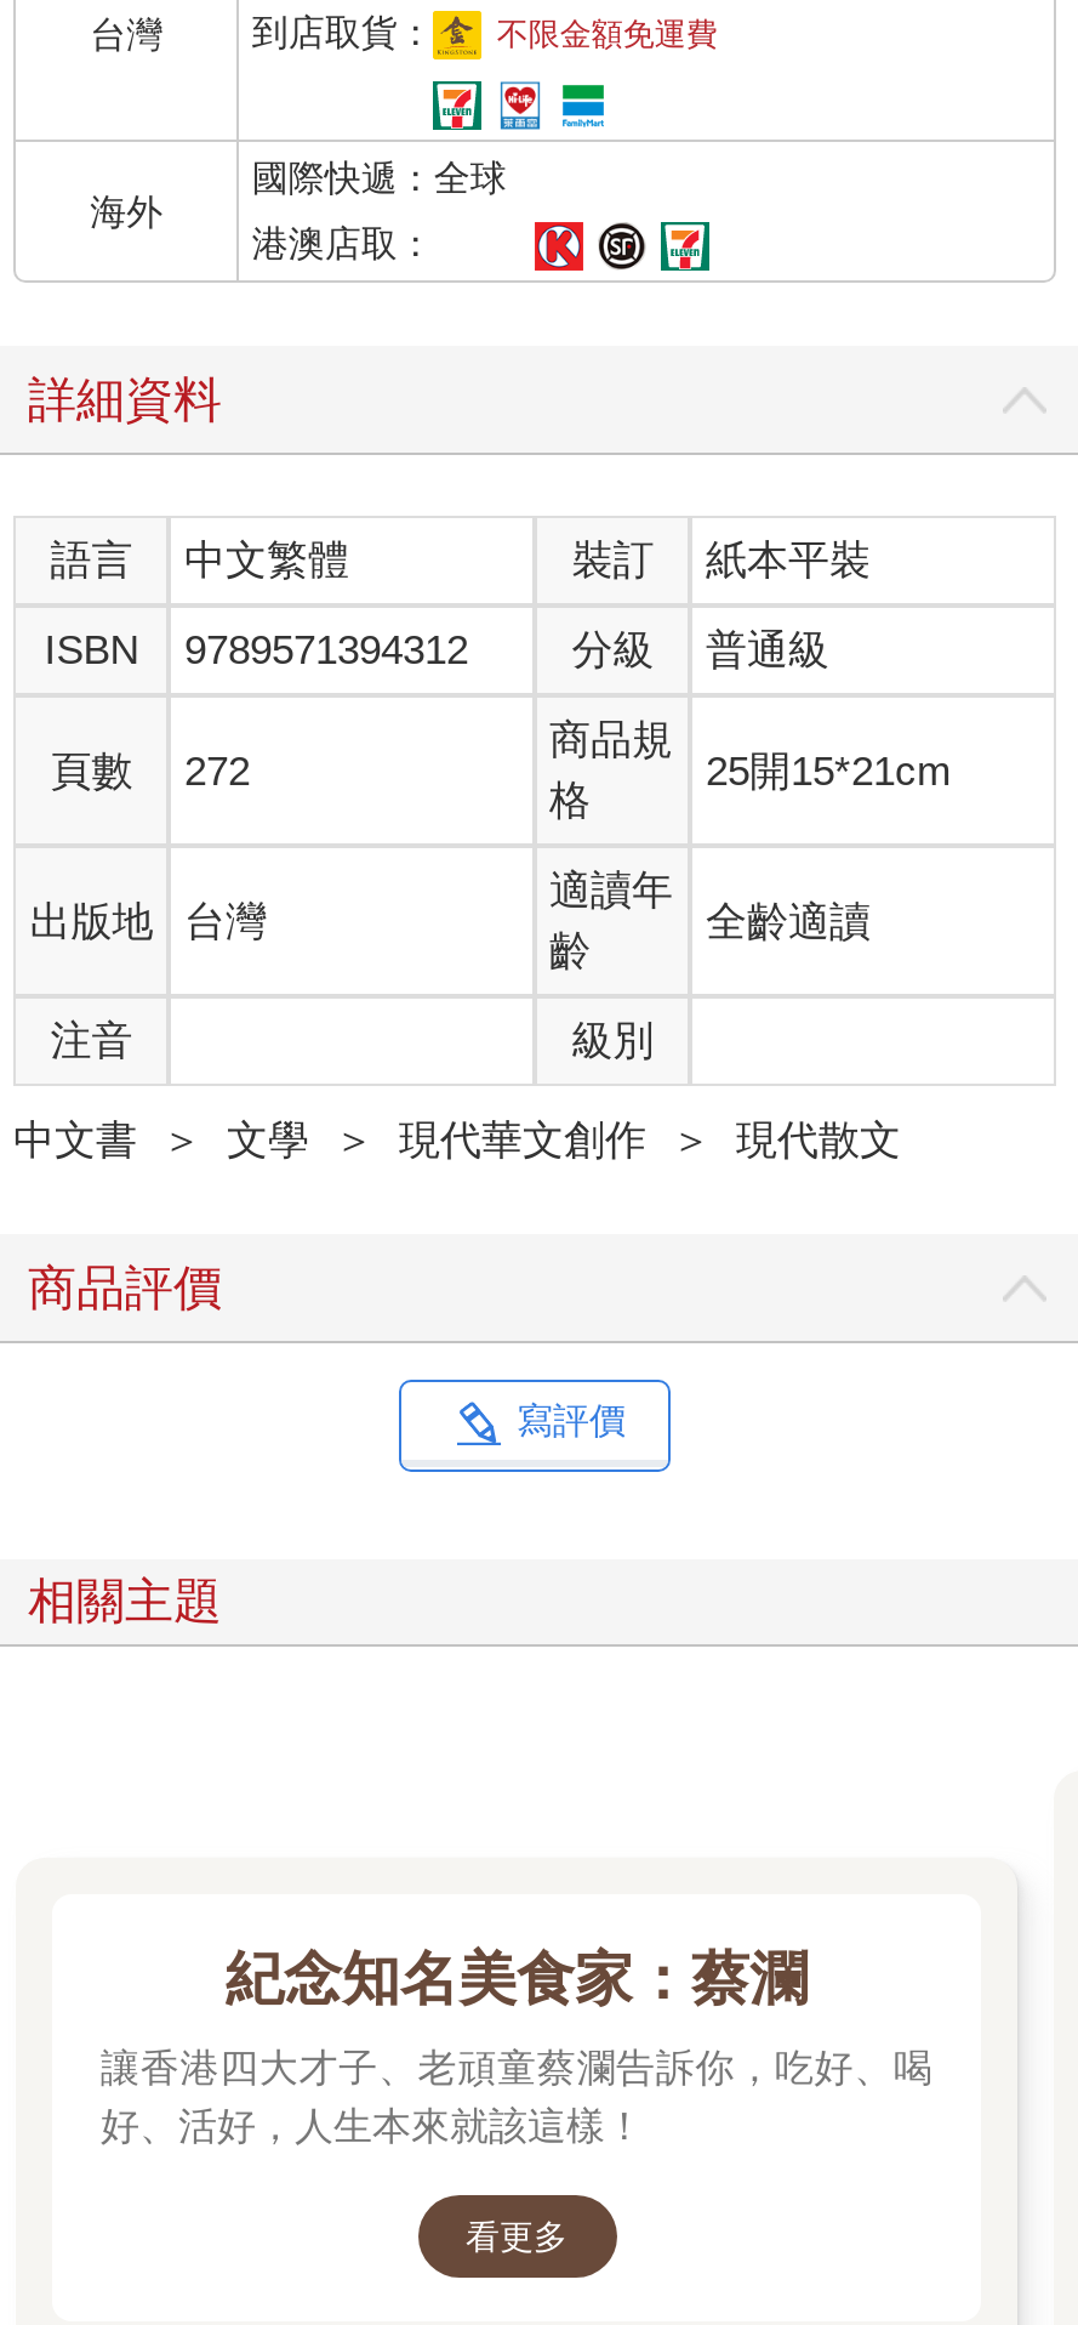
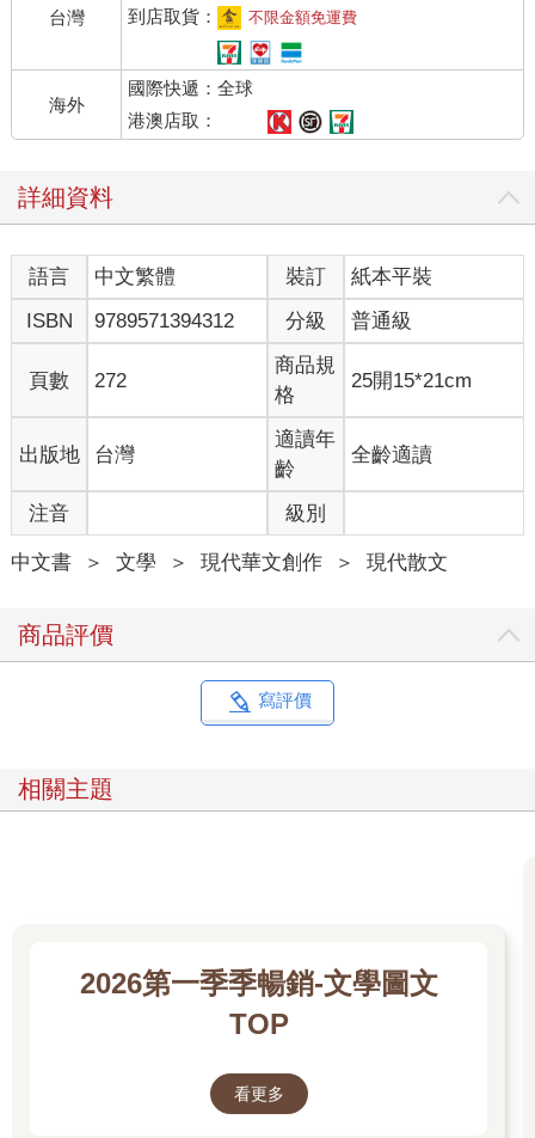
[101,1944,932,2146] 紀念知名美食家：蔡瀾 | 讓香港四大才子、老頑童蔡瀾告訴你，吃好、喝 | 好、活好，人生本來就該這樣！ -> [79,967,438,1040] 2026第一季季暢銷-文學圖文 | TOP

